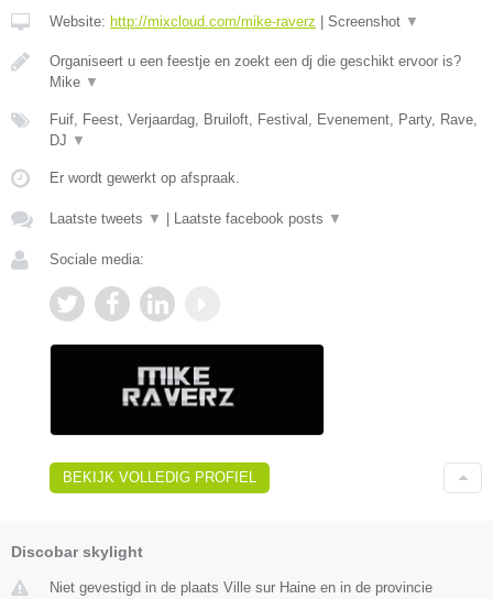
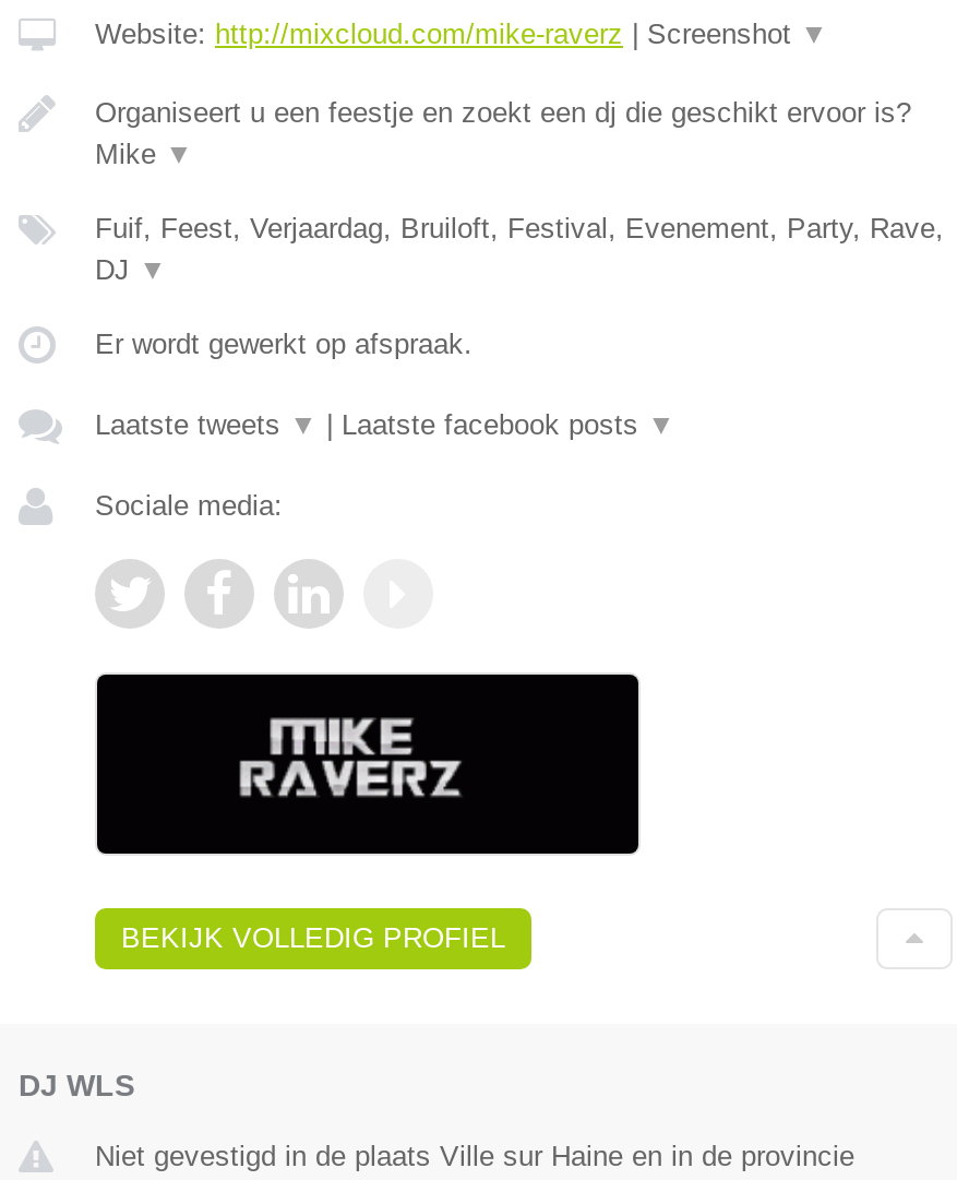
[11,543,143,560] Discobar skylight -> [19,1069,134,1104] DJ WLS

